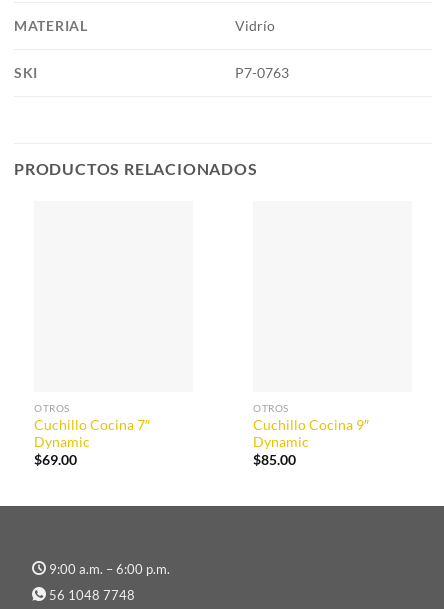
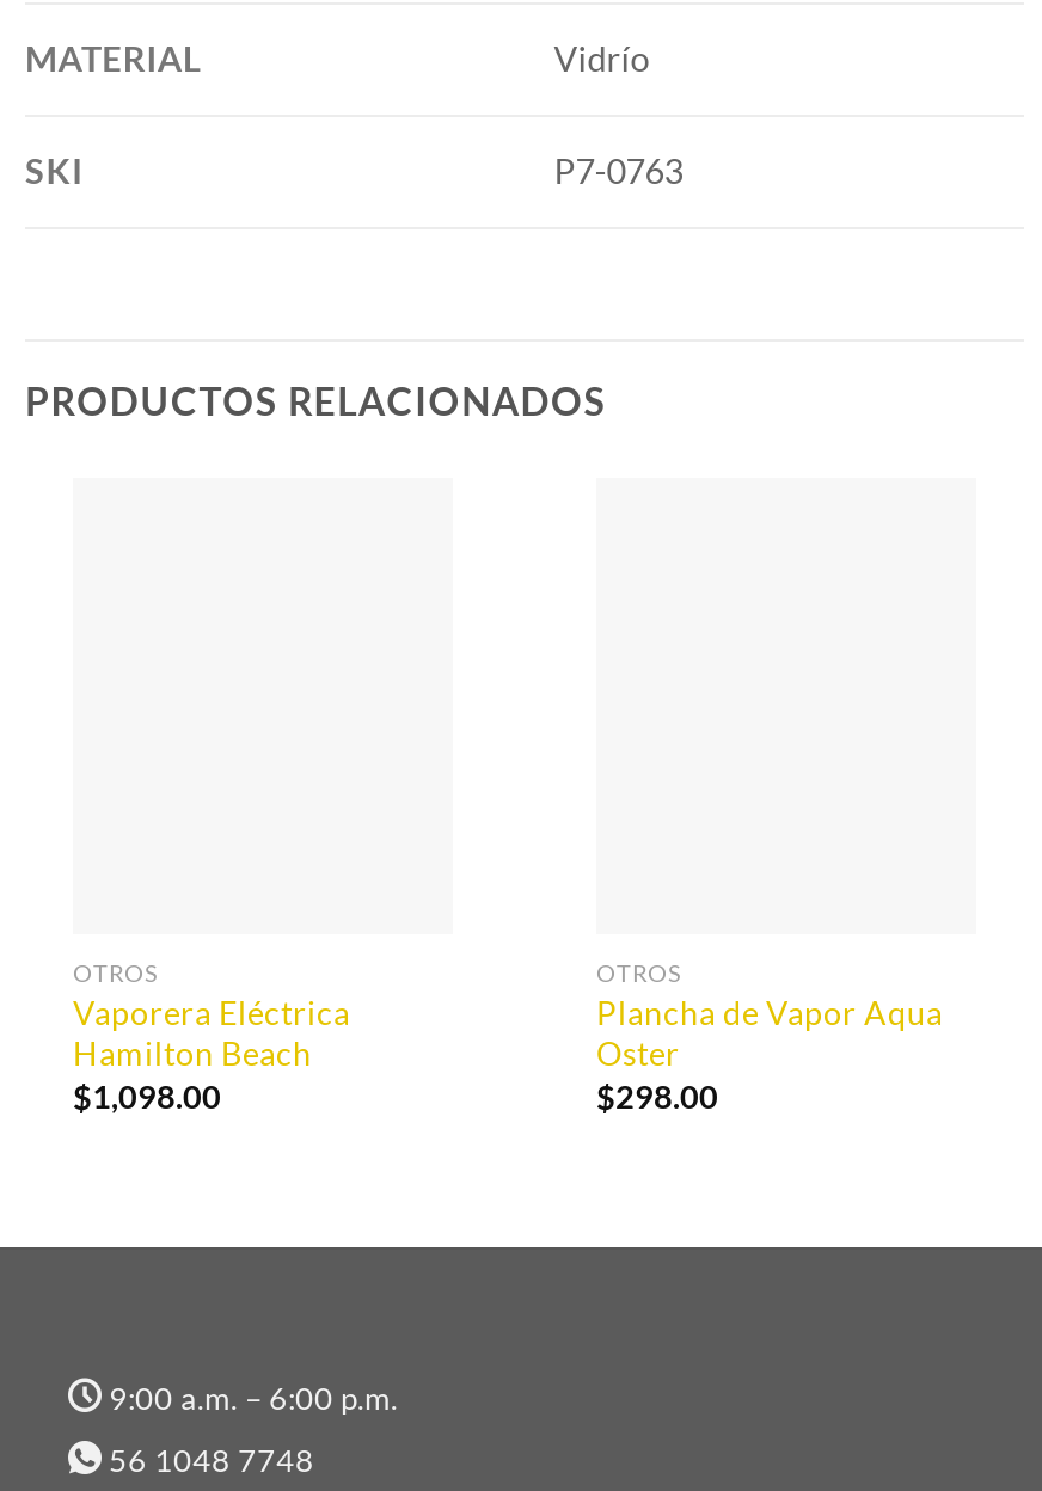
[34,417,150,468] Cuchillo Cocina 7″ | Dynamic | $69.00 -> [73,994,350,1116] Vaporera Eléctrica | Hamilton Beach | $1,098.00
[253,417,369,468] Cuchillo Cocina 9″ | Dynamic | $85.00 -> [596,994,943,1116] Plancha de Vapor Aqua | Oster | $298.00

